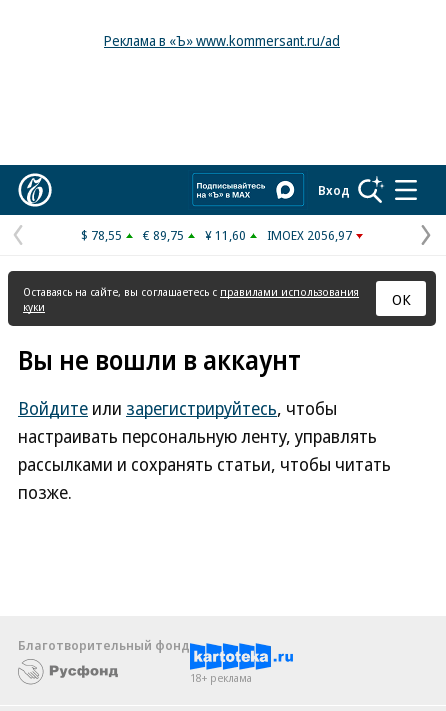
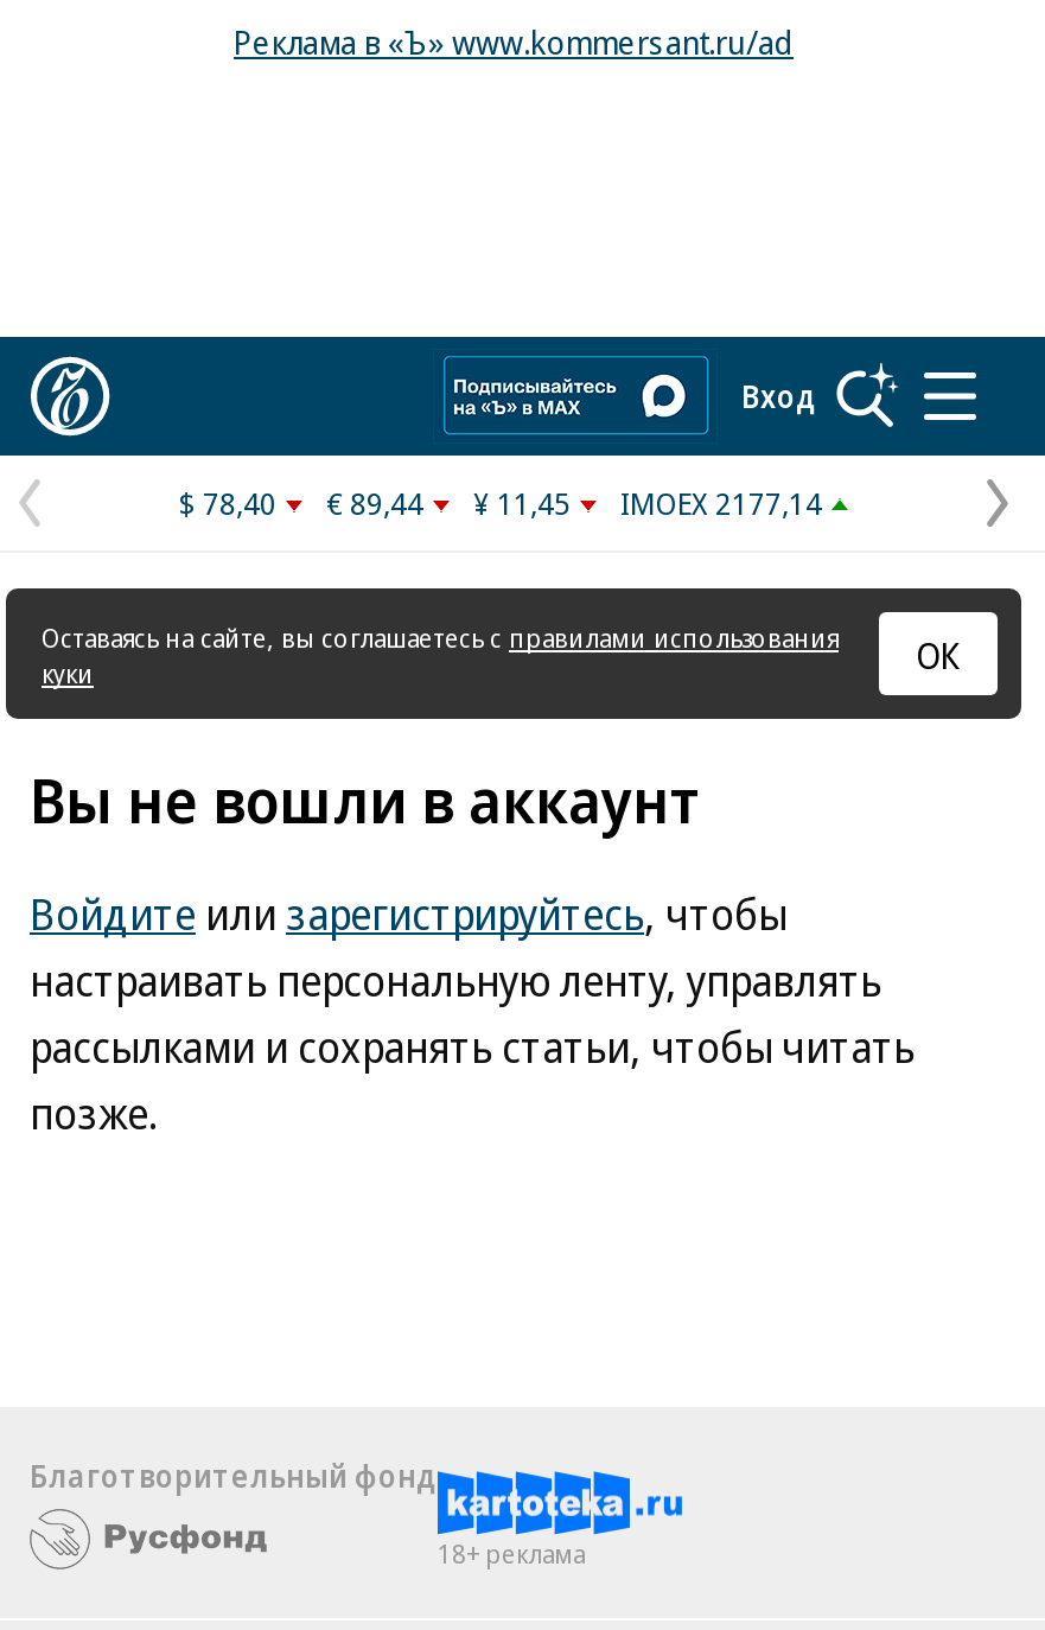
[81,226,122,244] $ 78,55 -> [179,482,276,524] $ 78,40
[143,226,184,244] € 89,75 -> [326,482,423,524] € 89,44
[205,226,246,244] ¥ 11,60 -> [473,482,571,524] ¥ 11,45
[267,226,352,244] IMOEX 2056,97 -> [620,482,822,524] IMOEX 2177,14

